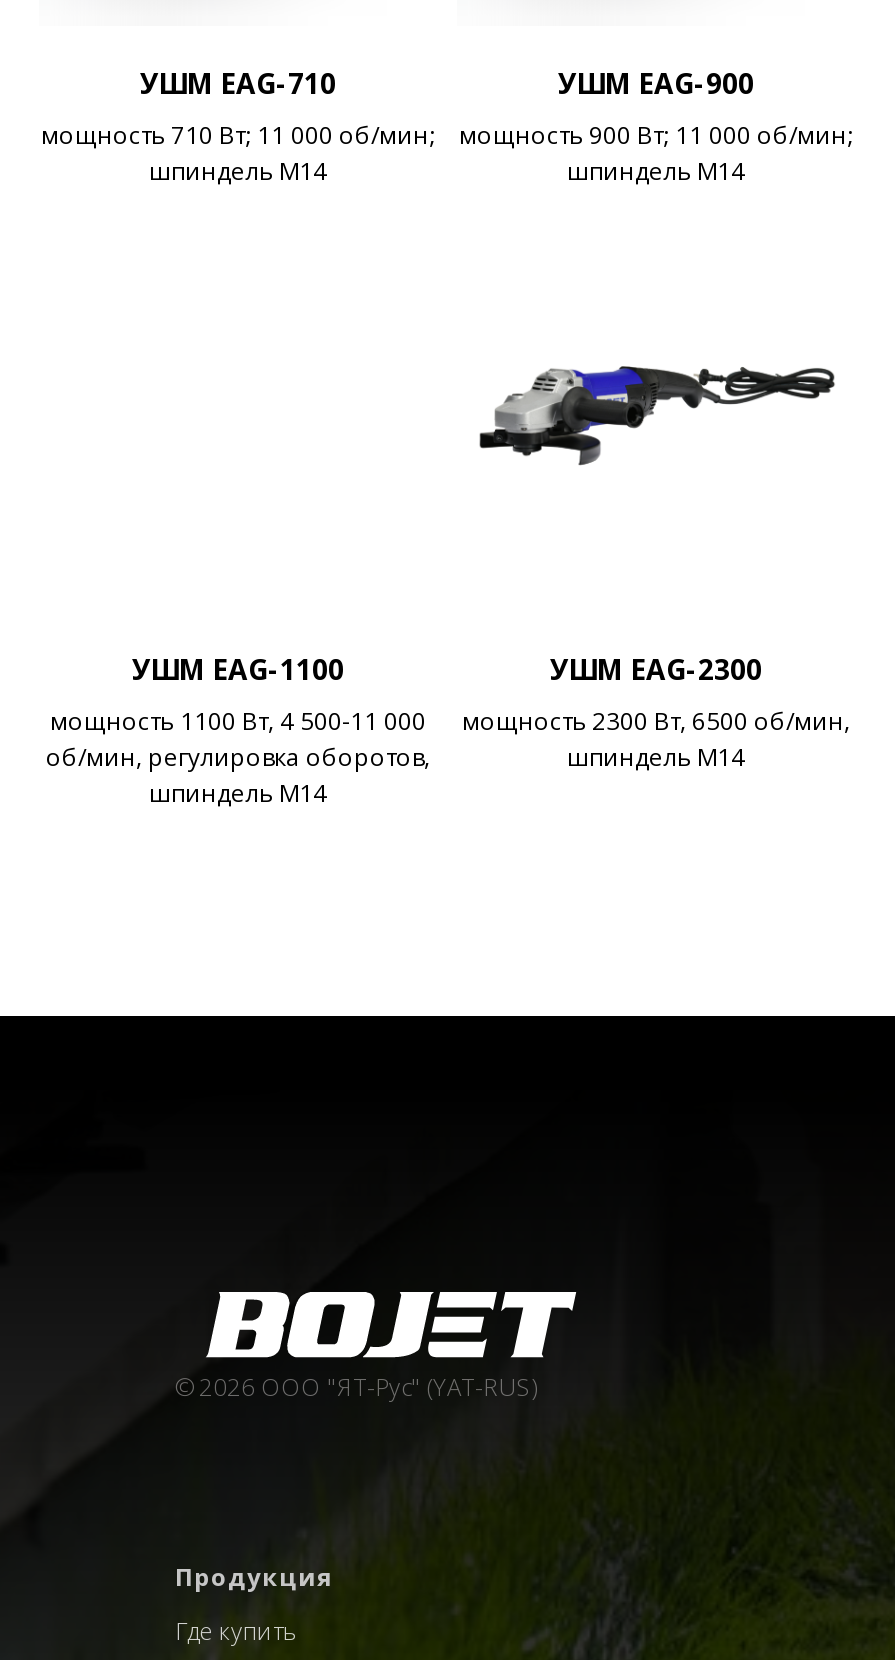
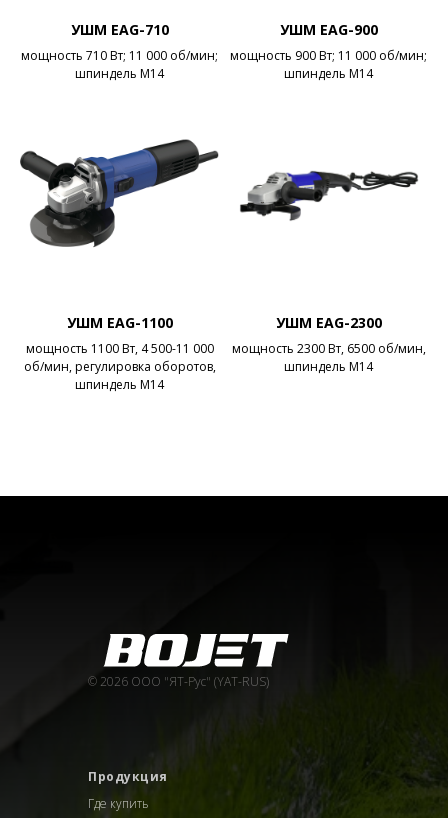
none -> [19,138,219,248] [image]

